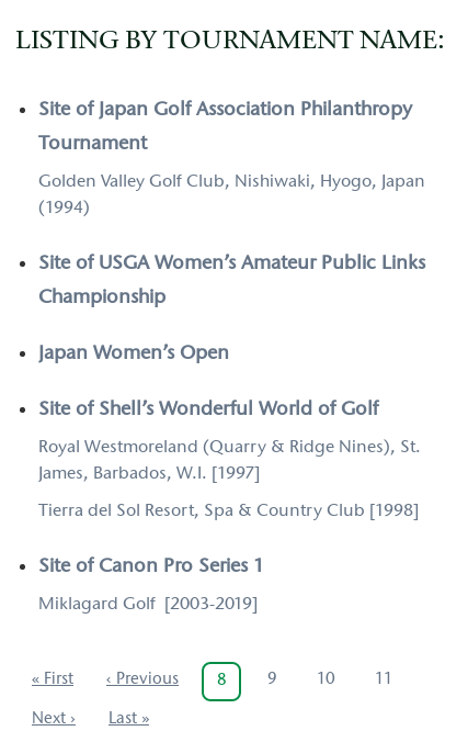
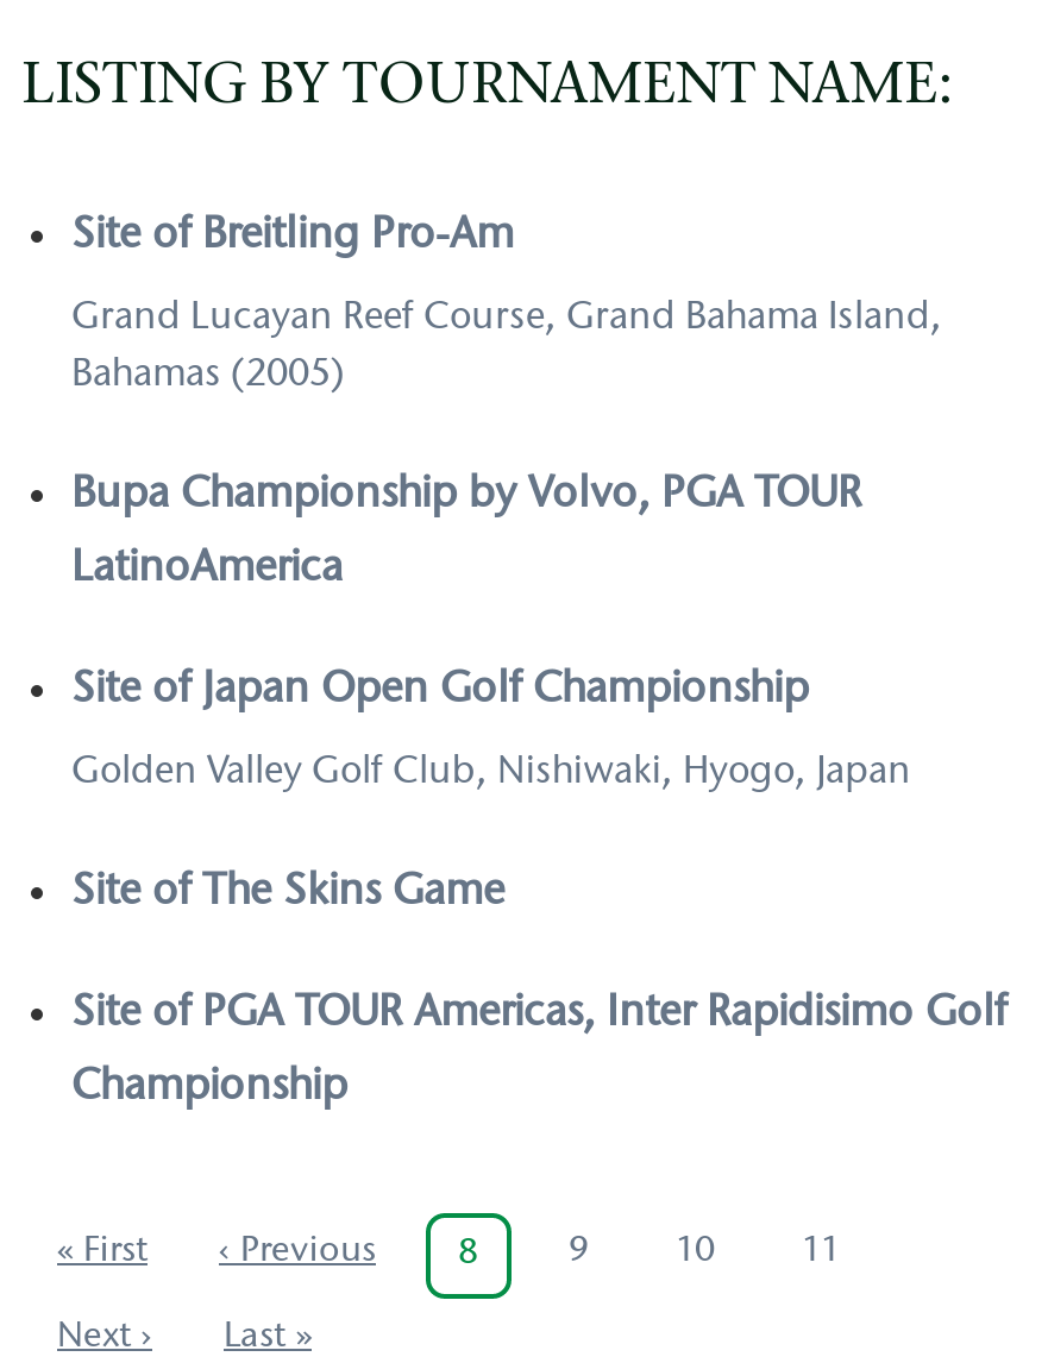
[38,101,412,154] Site of Japan Golf Association Philanthropy | Tournament -> [71,216,942,713] Site of Breitling Pro-Am | Grand Lucayan Reef Course, Grand Bahama Island, | Bahamas (2005) | Bupa Championship by Volvo, PGA TOUR | LatinoAmerica | Site of Japan Open Golf Championship
moved [38,173,425,191] -> [71,753,911,791]: Golden Valley Golf Club, Nishiwaki, Hyogo, Japan
[38,199,90,217] (1994) -> [71,872,504,915] Site of The Skins Game
[38,254,425,274] Site of USGA Women’s Amateur Public Links -> [71,993,1006,1036] Site of PGA TOUR Americas, Inter Rapidisimo Golf
moved [38,288,165,308] -> [71,1067,347,1110]: Championship
[38,344,421,613] Japan Women’s Open | Site of Shell’s Wonderful World of Golf | Royal Westmoreland (Quarry & Ridge Nines), St. | James, Barbados, W.I. [1997] | Tierra del Sol Resort, Spa & Country Club [1998] | Site of Canon Pro Series 1 | Miklagard Golf [2003-2019] -> none

